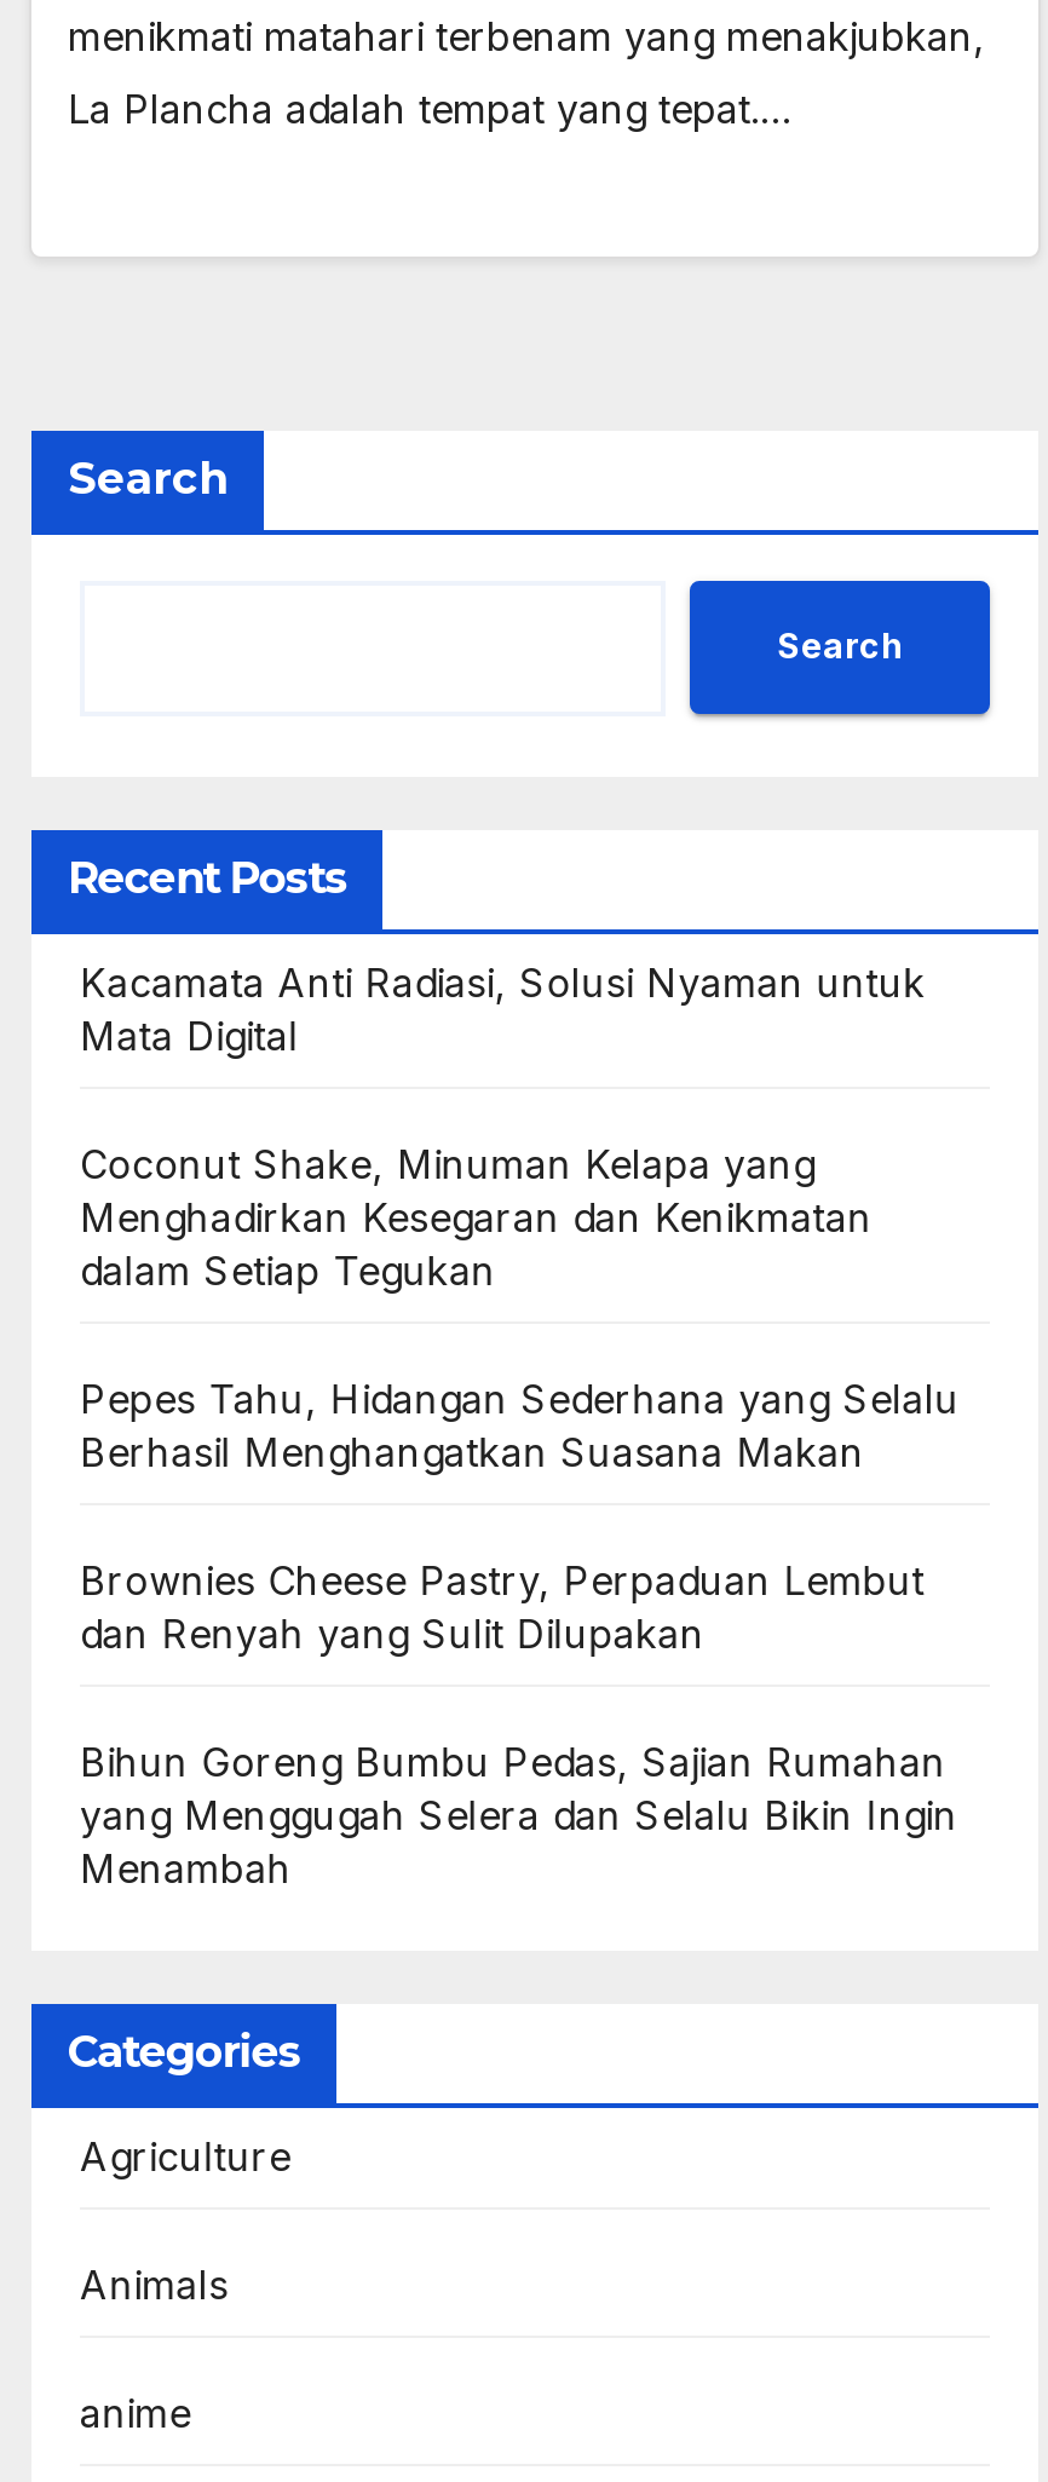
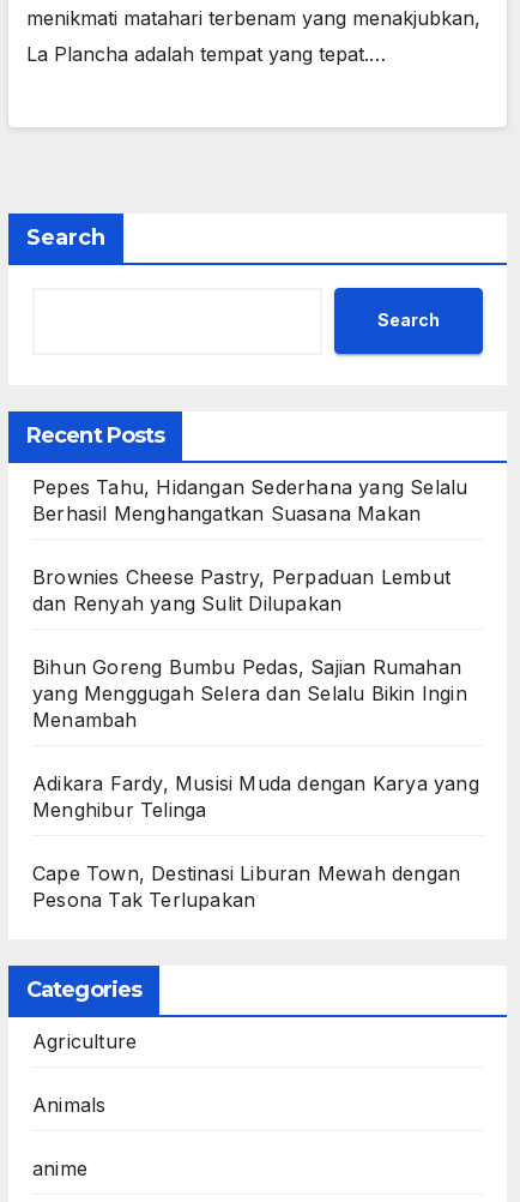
[80,958,926,1294] Kacamata Anti Radiasi, Solusi Nyaman untuk | Mata Digital | Coconut Shake, Minuman Kelapa yang | Menghadirkan Kesegaran dan Kenikmatan | dalam Setiap Tegukan -> none
moved [80,1374,959,1892] -> [32,475,468,731]: Pepes Tahu, Hidangan Sederhana yang Selalu | Berhasil Menghangatkan Suasana Makan | Brownies Cheese Pastry, Perpaduan Lembut | dan Renyah yang Sulit Dilupakan | Bihun Goreng Bumbu Pedas, Sajian Rumahan | yang Menggugah Selera dan Selalu Bikin Ingin | Menambah
none -> [32,771,479,911] Adikara Fardy, Musisi Muda dengan Karya yang | Menghibur Telinga | Cape Town, Destinasi Liburan Mewah dengan | Pesona Tak Terlupakan

